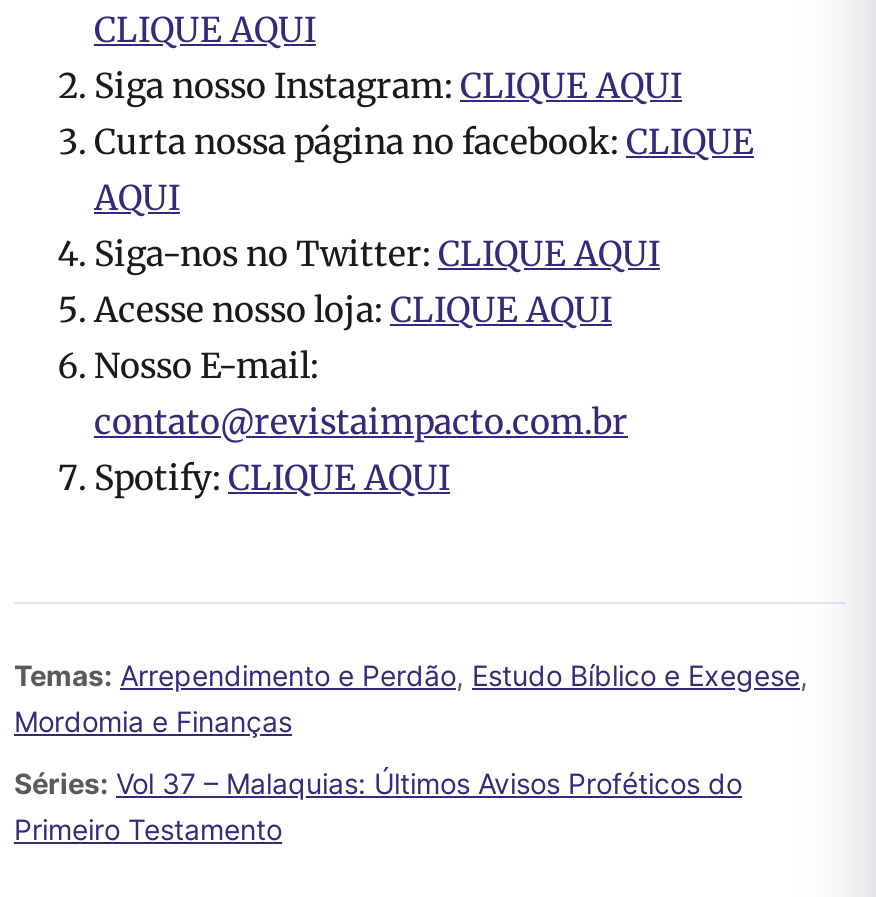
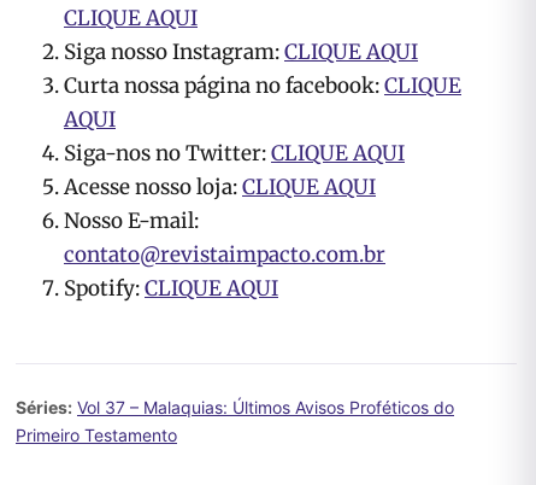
[14,659,808,739] Temas: Arrependimento e Perdão, Estudo Bíblico e Exegese, | Mordomia e Finanças -> none

